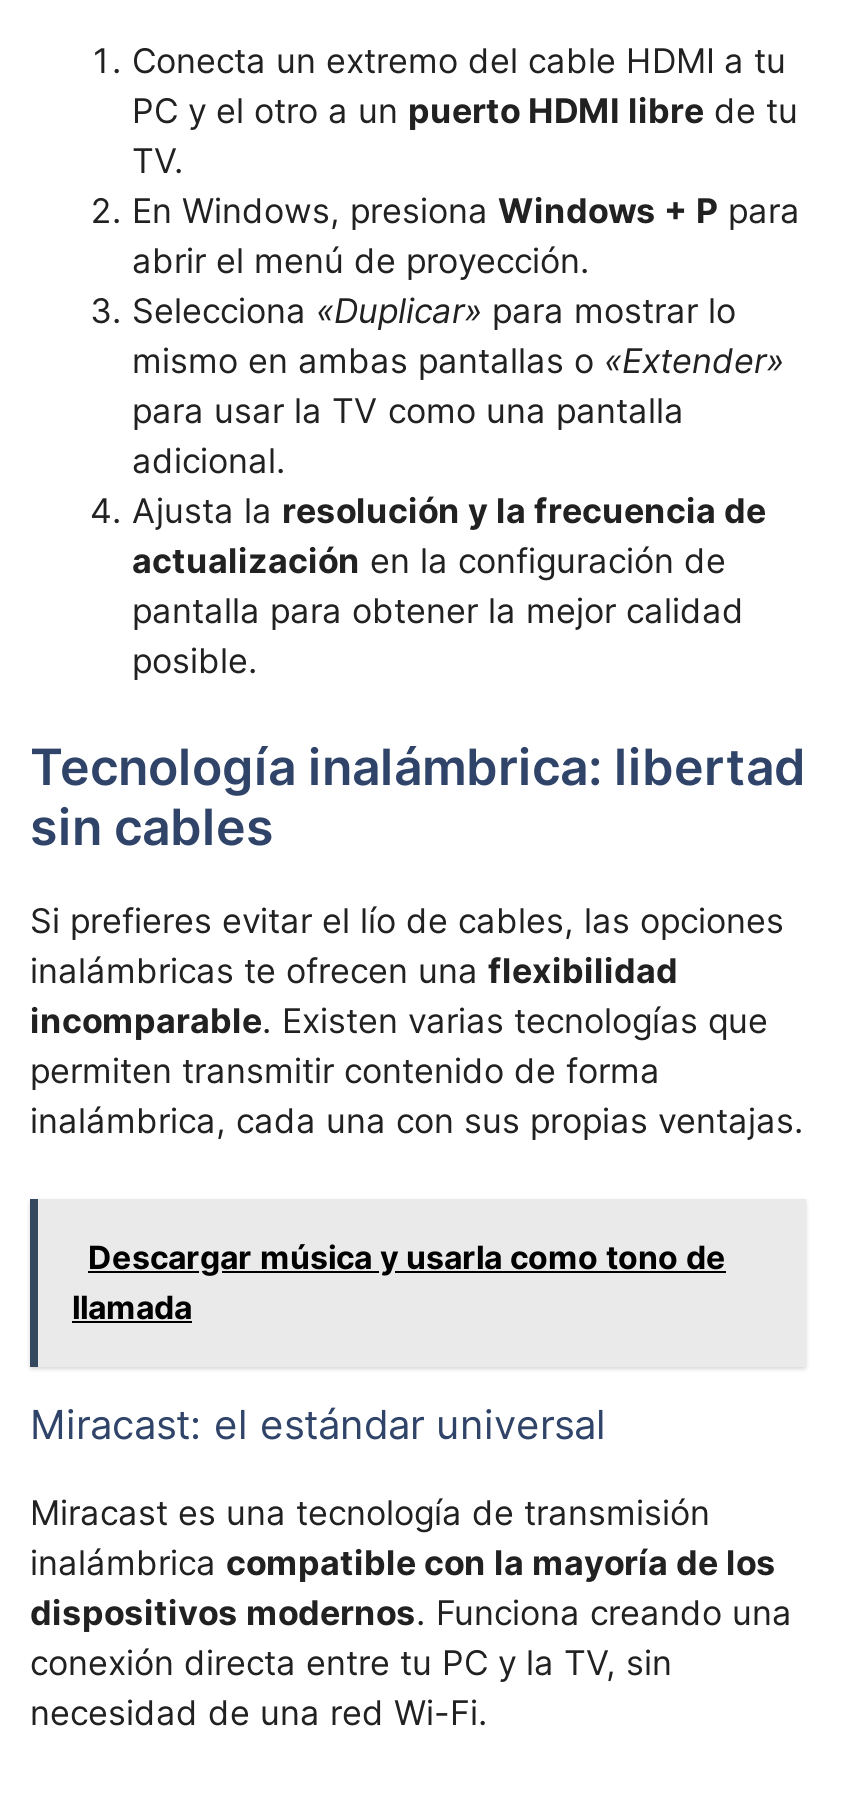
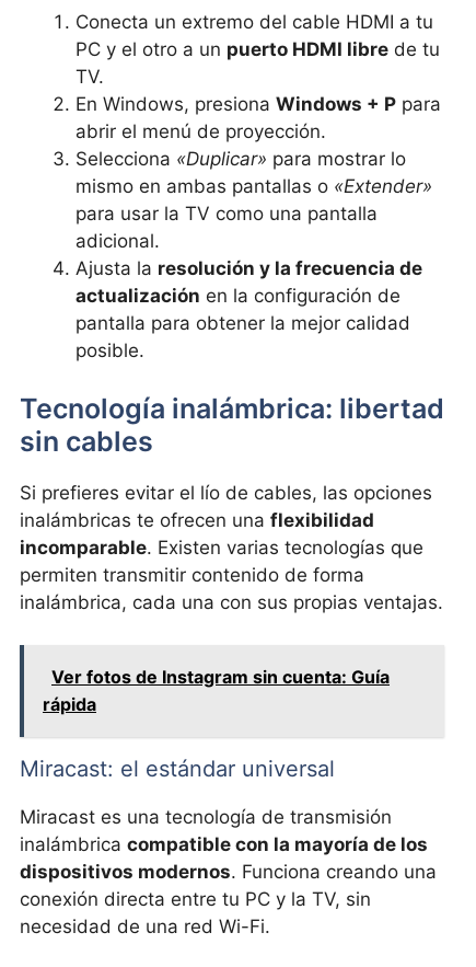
[72,1236,726,1326] Descargar música y usarla como tono de | llamada -> [43,666,390,715] Ver fotos de Instagram sin cuenta: Guía | rápida

